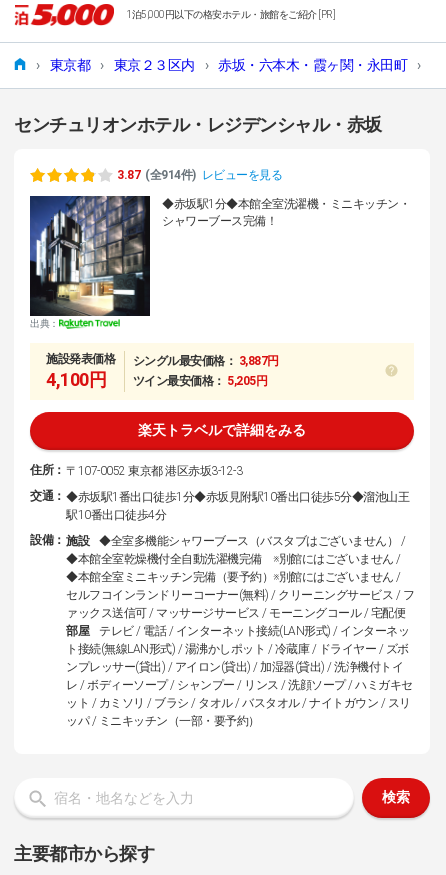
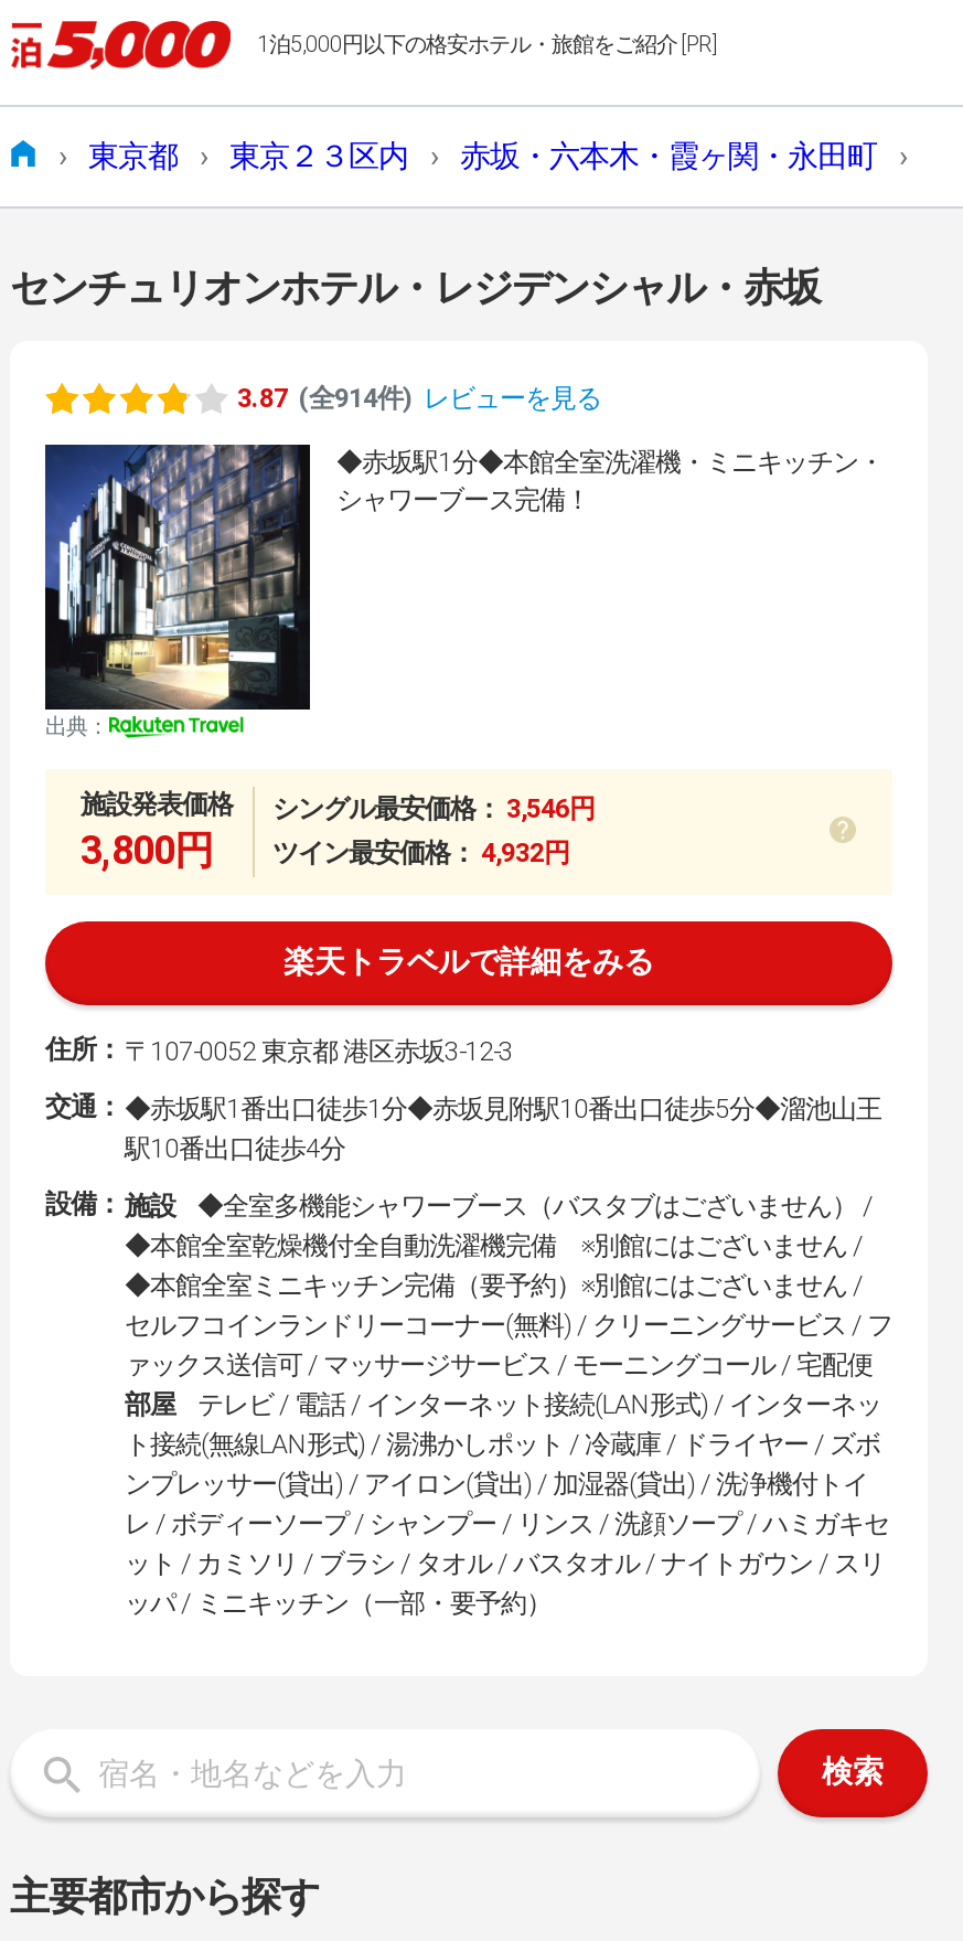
[133,354,279,368] シングル最安価格：3,887円 -> [272,793,594,824] シングル最安価格：3,546円
[46,369,106,390] 4,100円 -> [81,826,213,873] 3,800円
[133,374,267,388] ツイン最安価格：5,205円 -> [272,838,569,868] ツイン最安価格：4,932円

